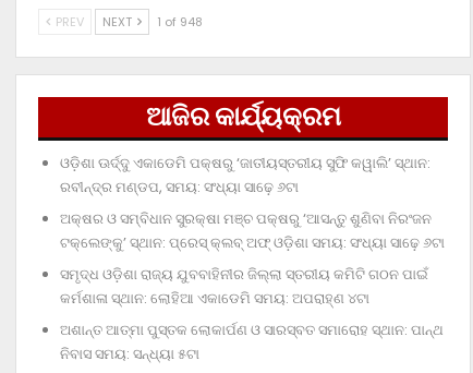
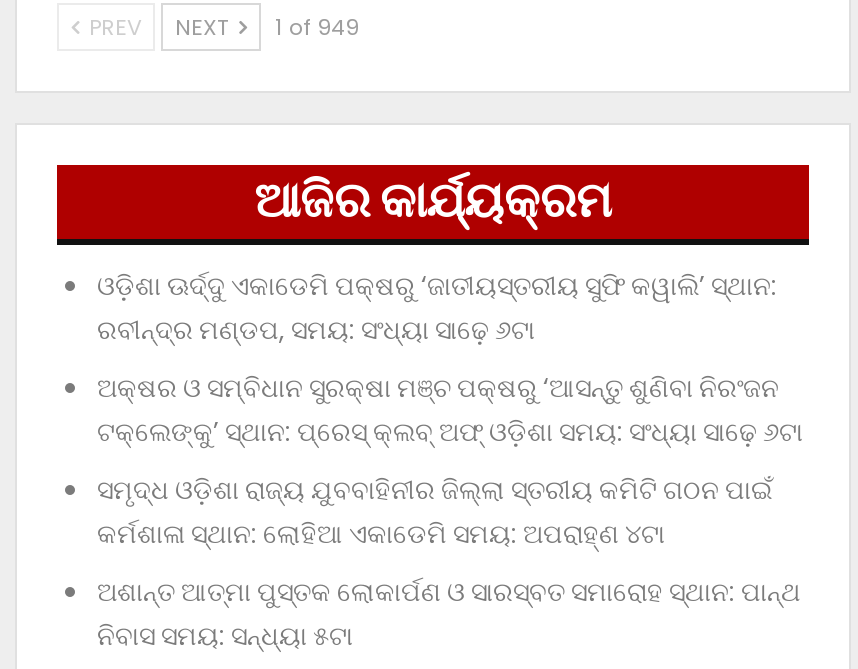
[52,13,203,31] PREV NEXT 1 of 948 -> [83,11,359,43] PREV NEXT 1 of 949

